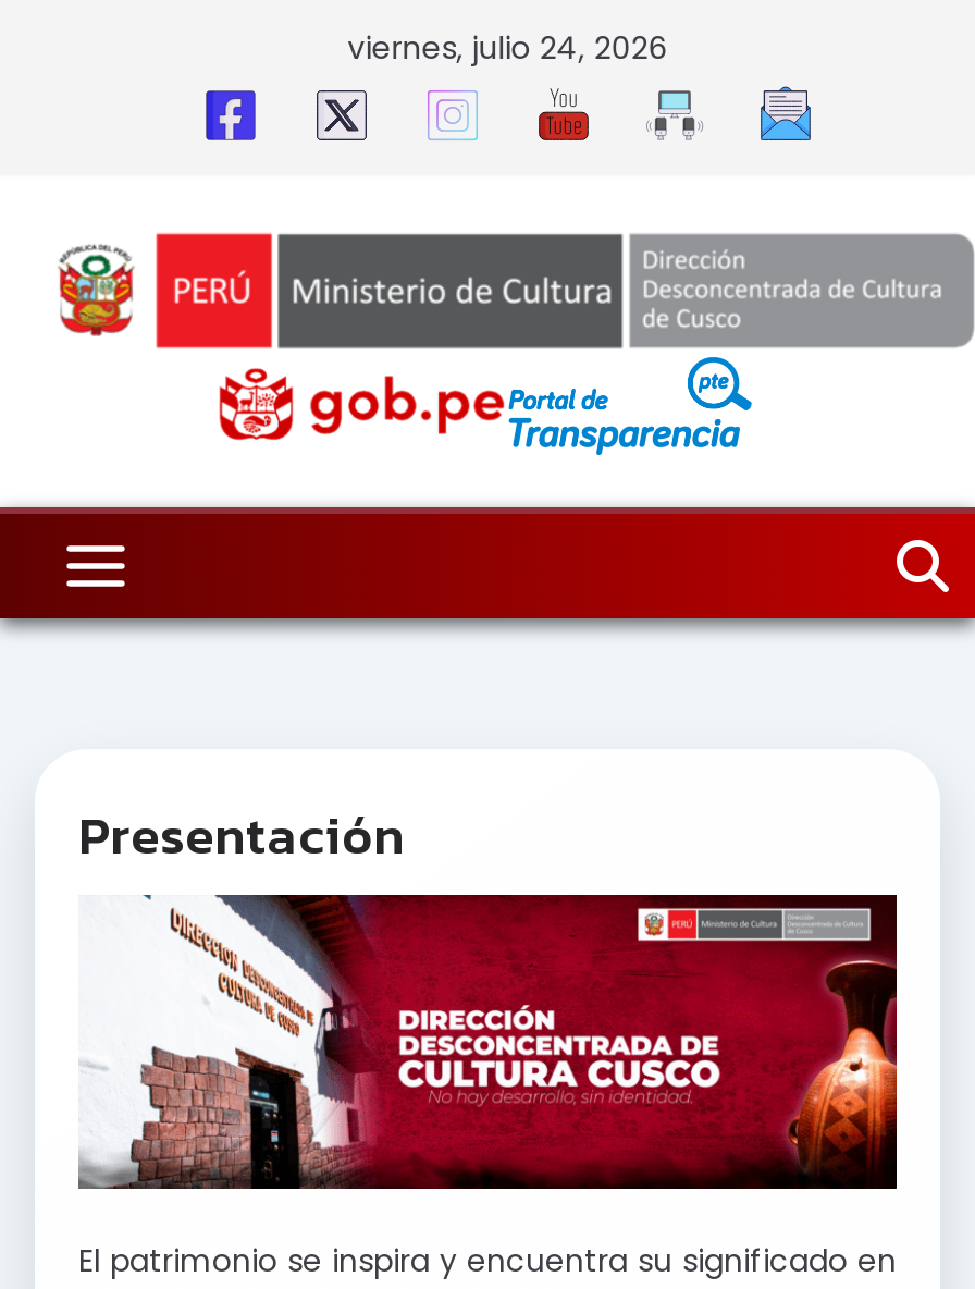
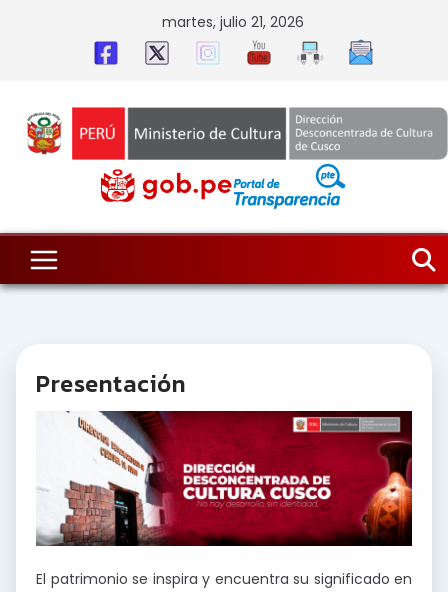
[348,26,668,70] viernes, julio 24, 2026 -> [162,12,304,32] martes, julio 21, 2026

